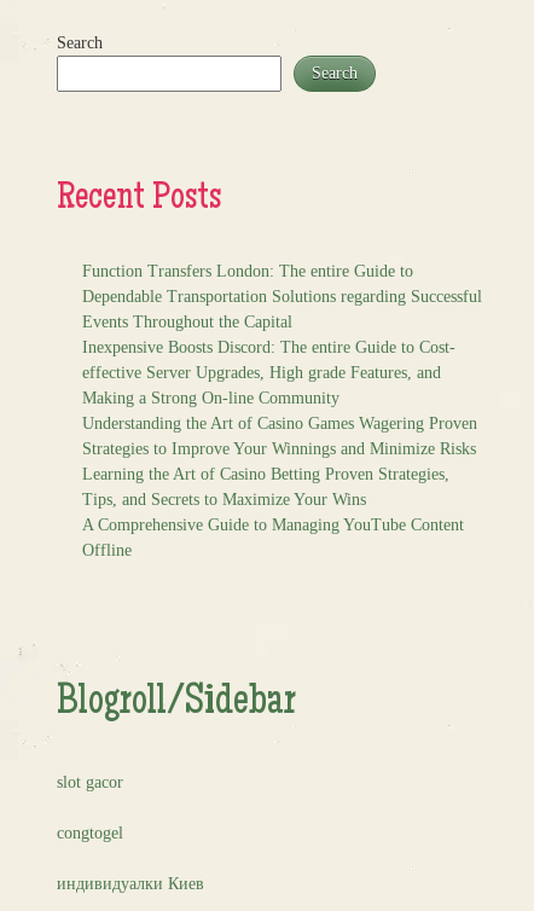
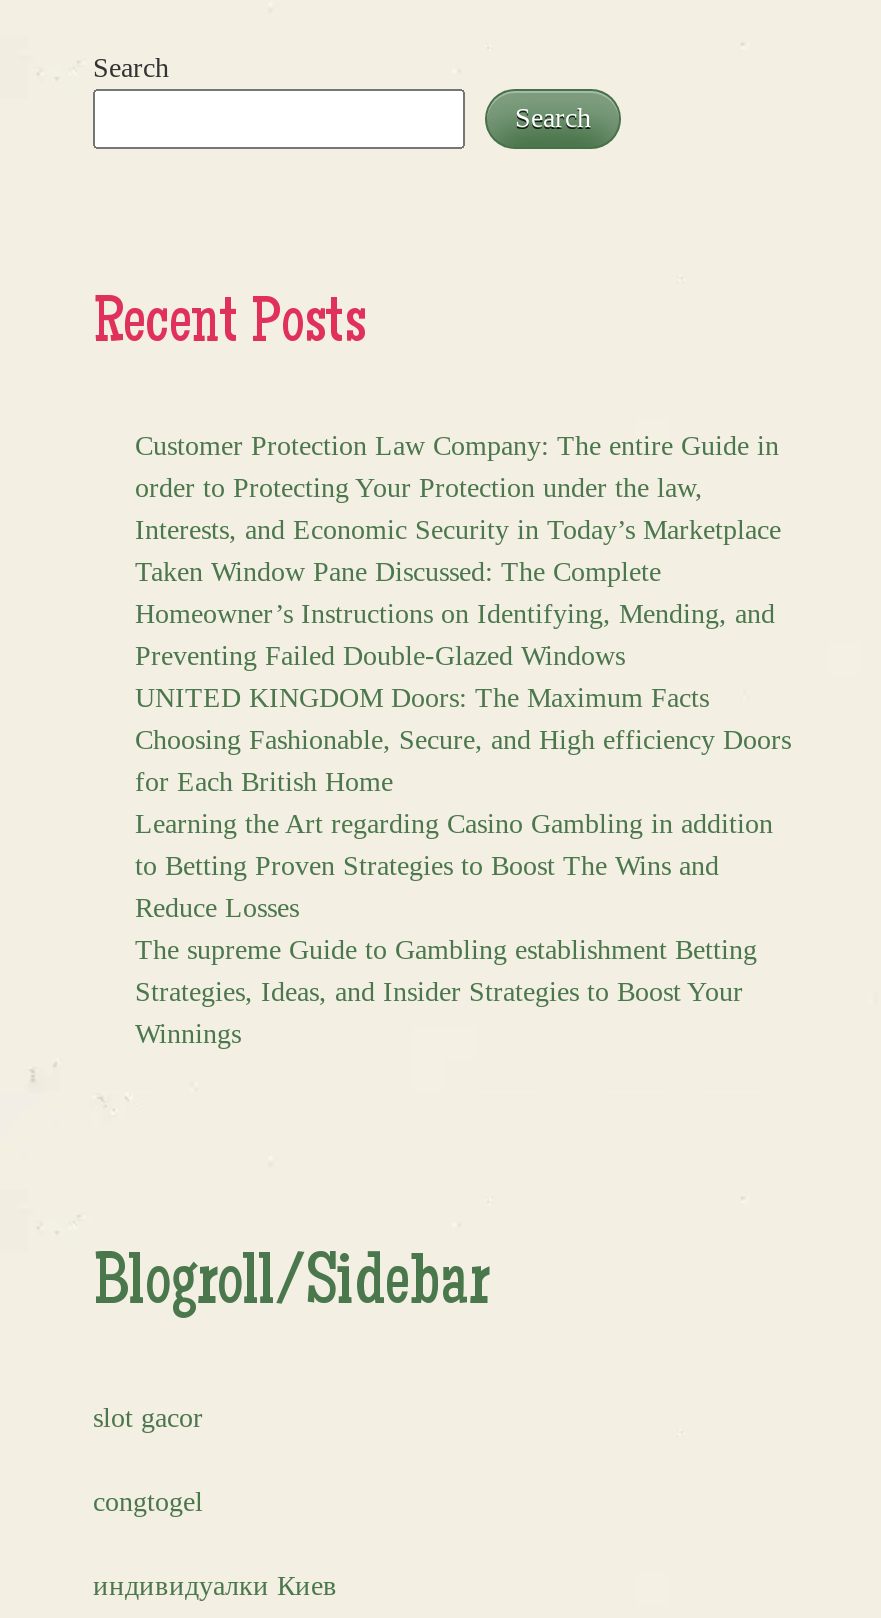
[82,263,482,560] Function Transfers London: The entire Guide to | Dependable Transportation Solutions regarding Successful | Events Throughout the Capital | Inexpensive Boosts Discord: The entire Guide to Cost- | effective Server Upgrades, High grade Features, and | Making a Strong On-line Community | Understanding the Art of Casino Games Wagering Proven | Strategies to Improve Your Winnings and Minimize Risks | Learning the Art of Casino Betting Proven Strategies, | Tips, and Secrets to Maximize Your Wins | A Comprehensive Guide to Managing YouTube Content | Offline -> [135,432,791,1050] Customer Protection Law Company: The entire Guide in | order to Protecting Your Protection under the law, | Interests, and Economic Security in Today’s Marketplace | Taken Window Pane Discussed: The Complete | Homeowner’s Instructions on Identifying, Mending, and | Preventing Failed Double-Glazed Windows | UNITED KINGDOM Doors: The Maximum Facts | Choosing Fashionable, Secure, and High efficiency Doors | for Each British Home | Learning the Art regarding Casino Gambling in addition | to Betting Proven Strategies to Boost The Wins and | Reduce Losses | The supreme Guide to Gambling establishment Betting | Strategies, Ideas, and Insider Strategies to Boost Your | Winnings

